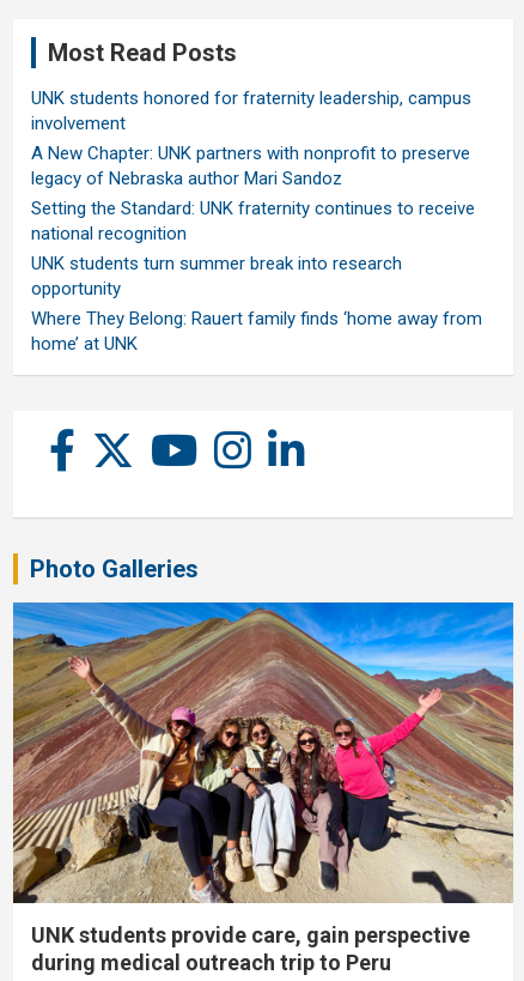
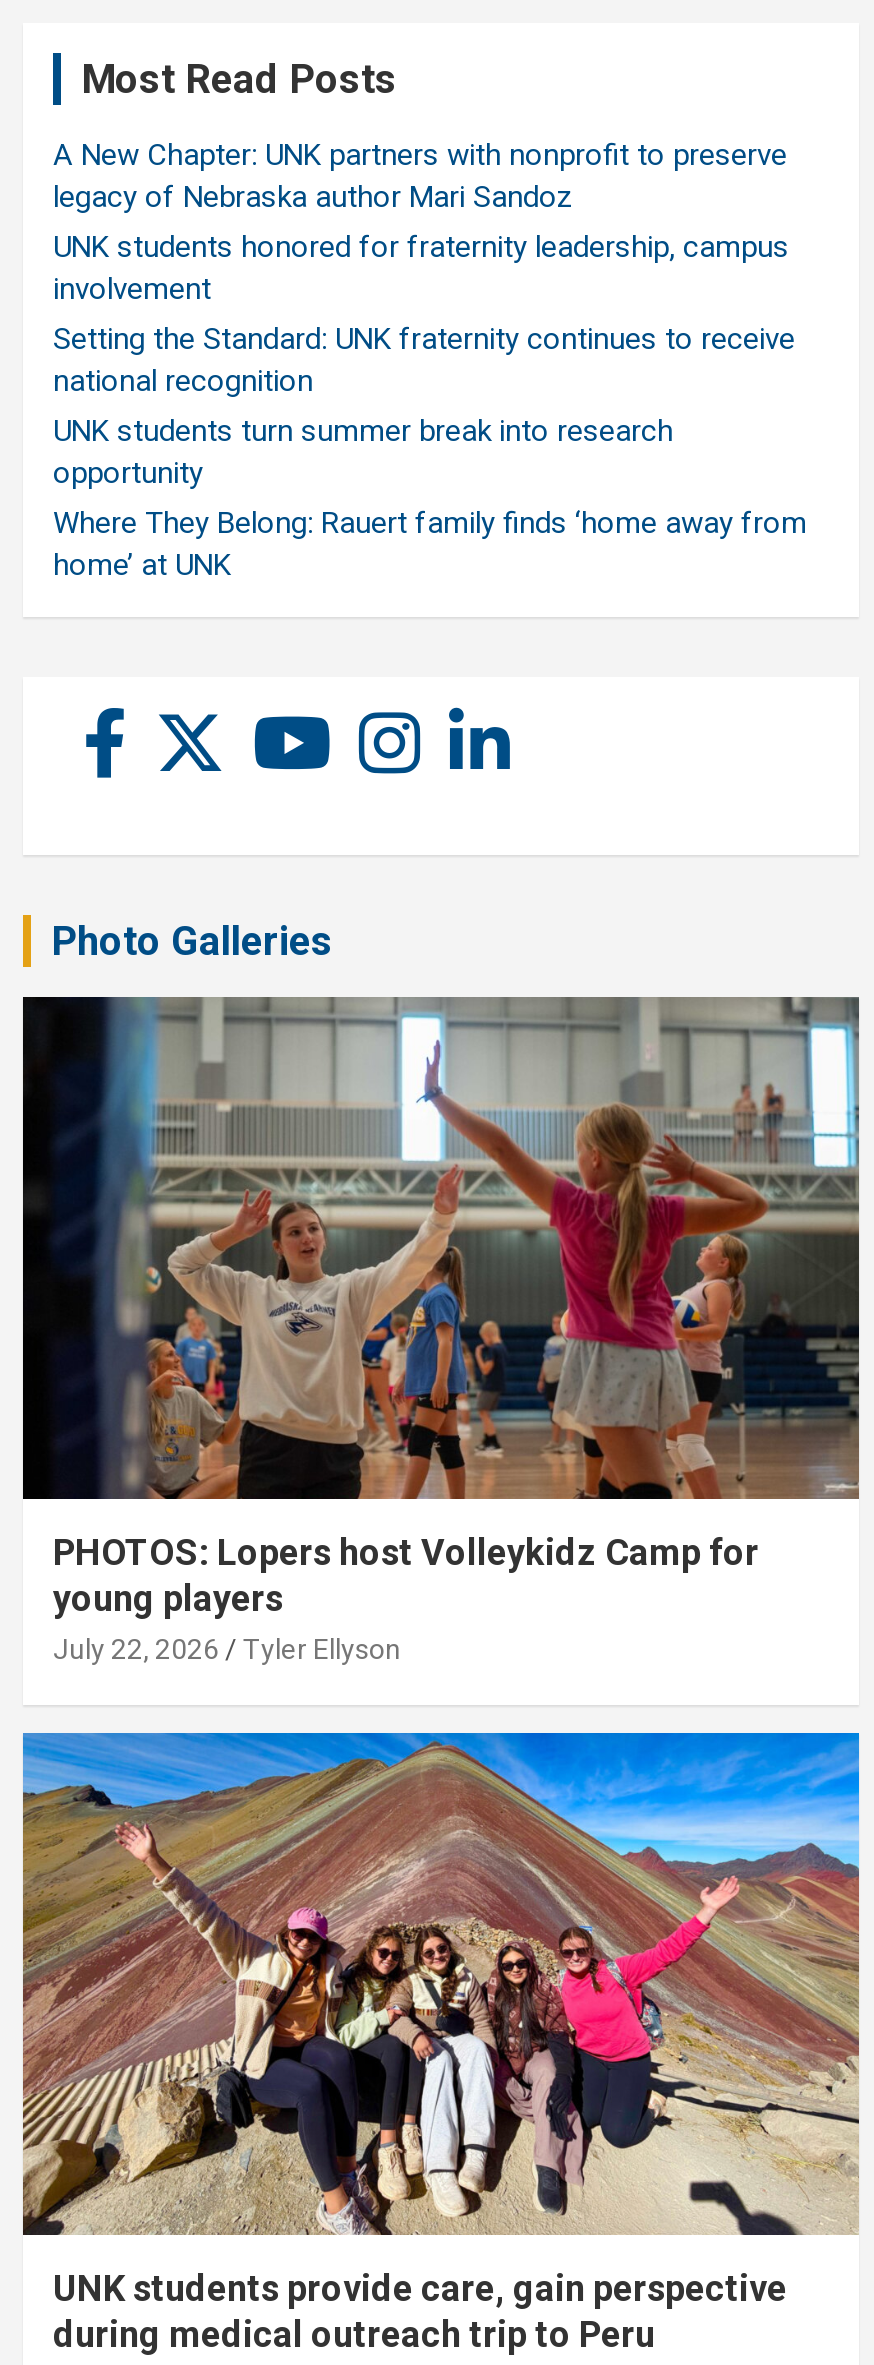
moved [31,143,470,189] -> [53,137,787,215]: A New Chapter: UNK partners with nonprofit to preserve | legacy of Nebraska author Mari Sandoz
none -> [21,995,861,1665] [image] | PHOTOS: Lopers host Volleykidz Camp for | young players | July 22, 2026 | Tyler Ellyson

